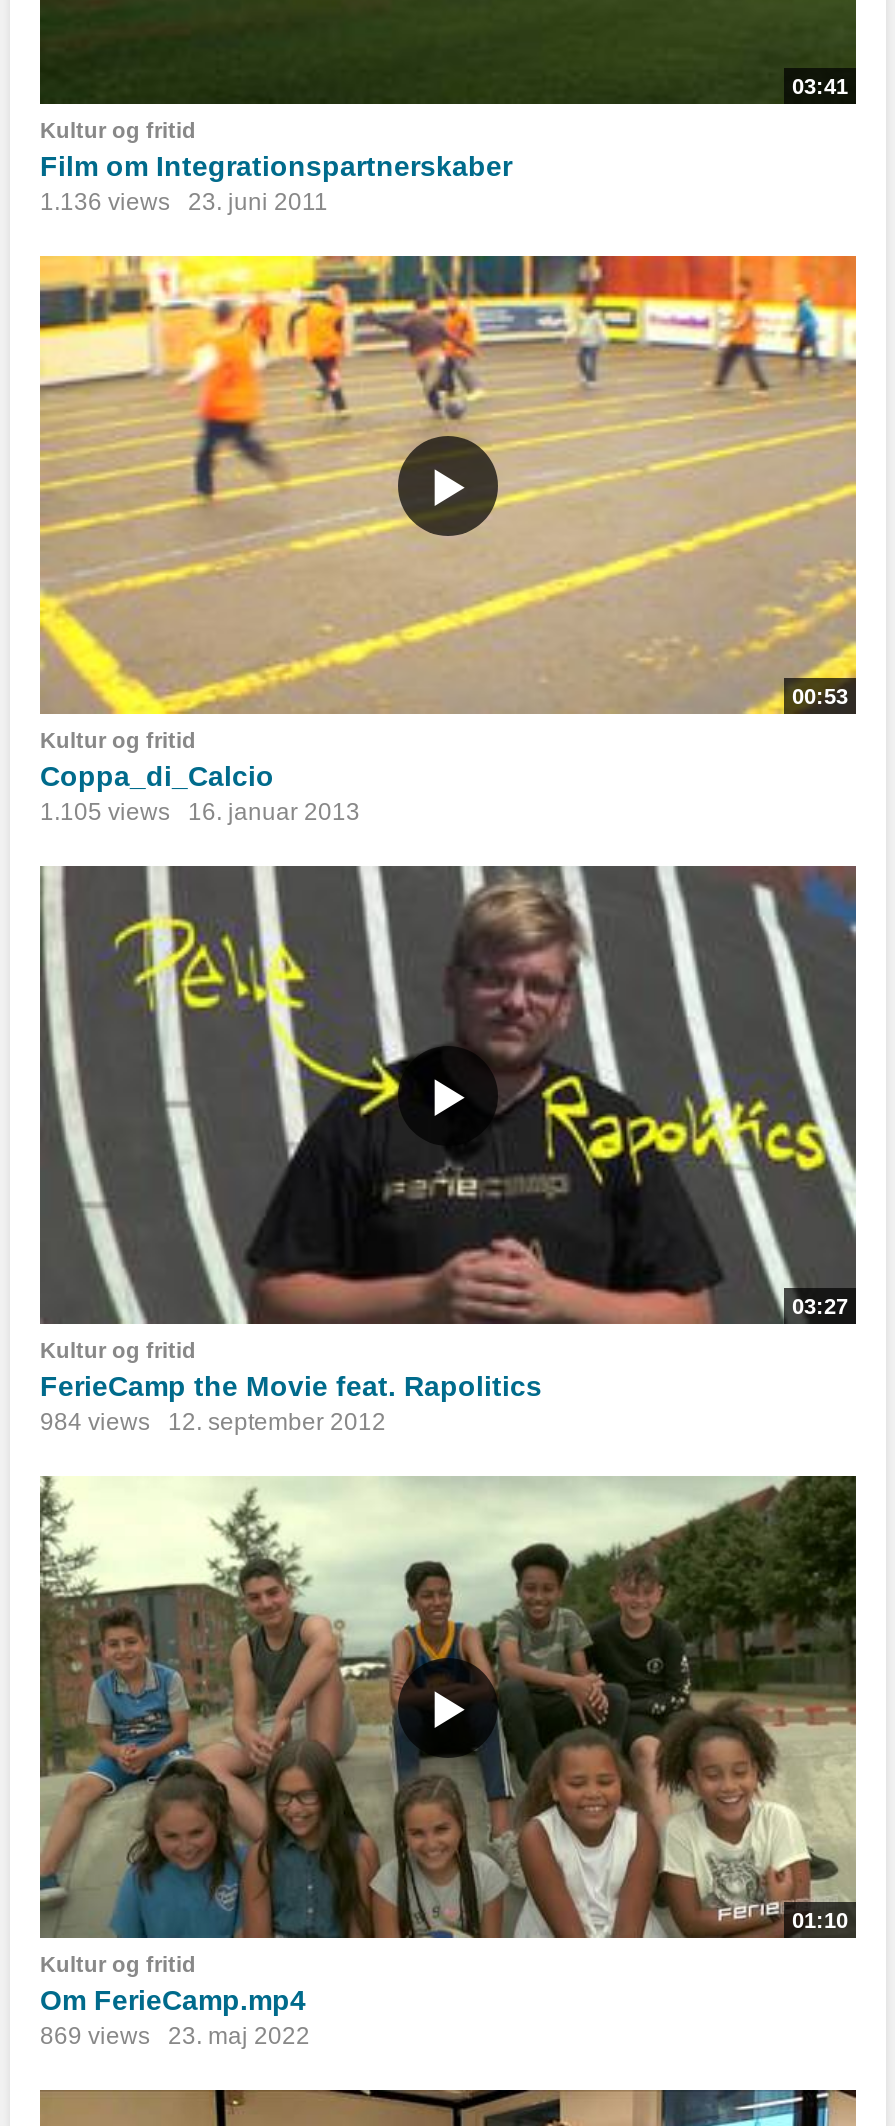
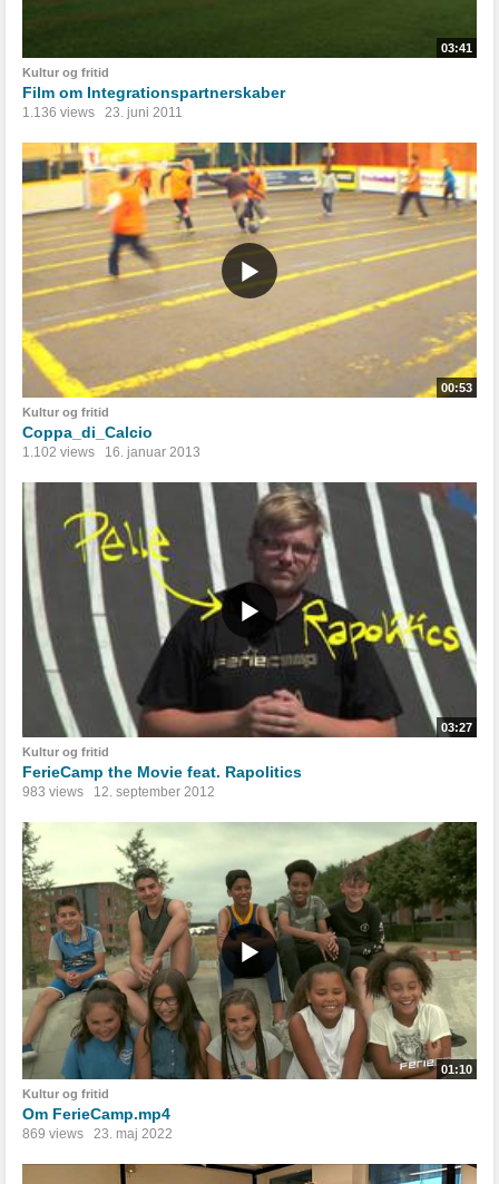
[40,798,360,826] 1.105 views 16. januar 2013 -> [22,445,200,460] 1.102 views 16. januar 2013
[40,1408,386,1436] 984 views 12. september 2012 -> [22,784,215,800] 983 views 12. september 2012

